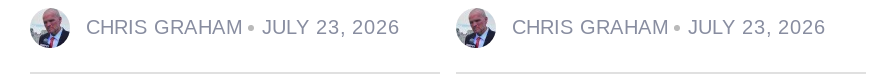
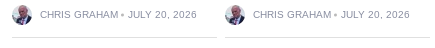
[86,16,400,38] CHRIS GRAHAM JULY 23, 2026 -> [40,9,197,20] CHRIS GRAHAM JULY 20, 2026
[512,16,826,38] CHRIS GRAHAM JULY 23, 2026 -> [253,9,410,20] CHRIS GRAHAM JULY 20, 2026

